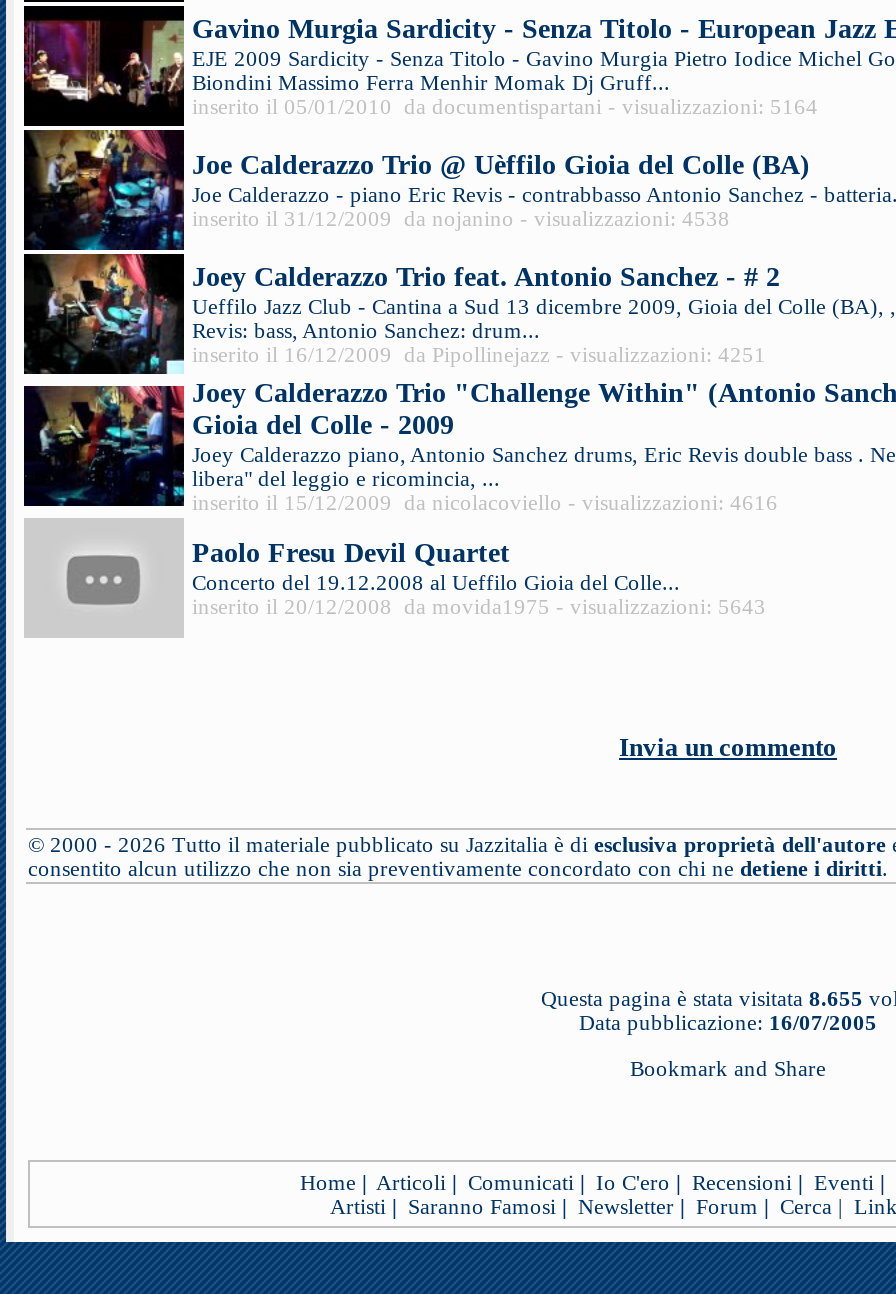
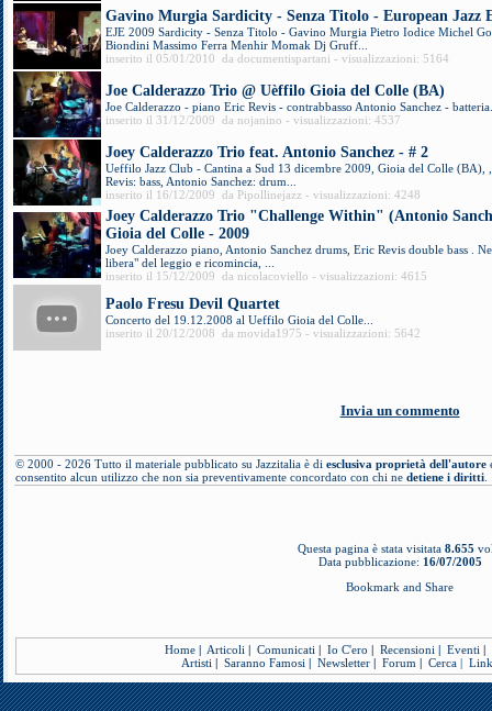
[192,206,730,230] inserito il 31/12/2009 da nojanino - visualizzazioni: 4538 -> [105,113,401,126] inserito il 31/12/2009 da nojanino - visualizzazioni: 4537
[192,342,766,366] inserito il 16/12/2009 da Pipollinejazz - visualizzazioni: 4251 -> [105,188,421,201] inserito il 16/12/2009 da Pipollinejazz - visualizzazioni: 4248
[192,490,778,514] inserito il 15/12/2009 da nicolacoviello - visualizzazioni: 4616 -> [105,269,427,282] inserito il 15/12/2009 da nicolacoviello - visualizzazioni: 4615
[192,594,766,618] inserito il 20/12/2008 da movida1975 - visualizzazioni: 5643 -> [105,326,421,340] inserito il 20/12/2008 da movida1975 - visualizzazioni: 5642

